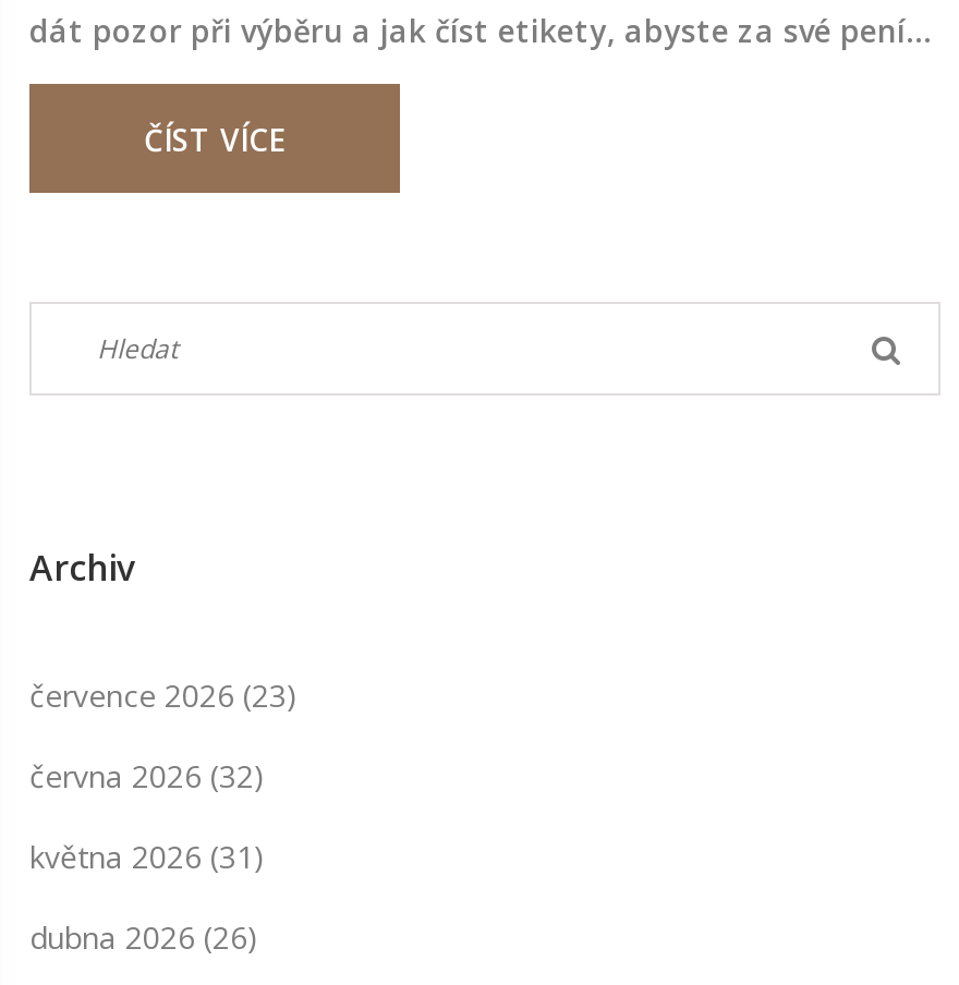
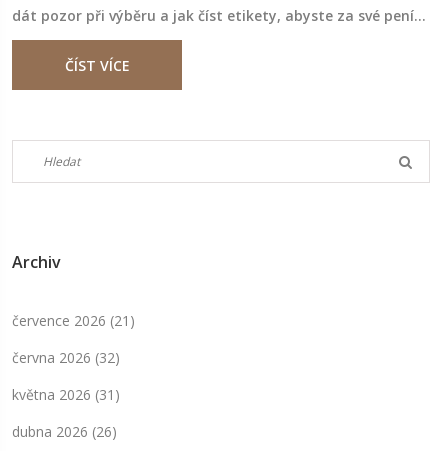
[29,675,298,716] července 2026 (23) -> [12,311,135,330] července 2026 (21)

